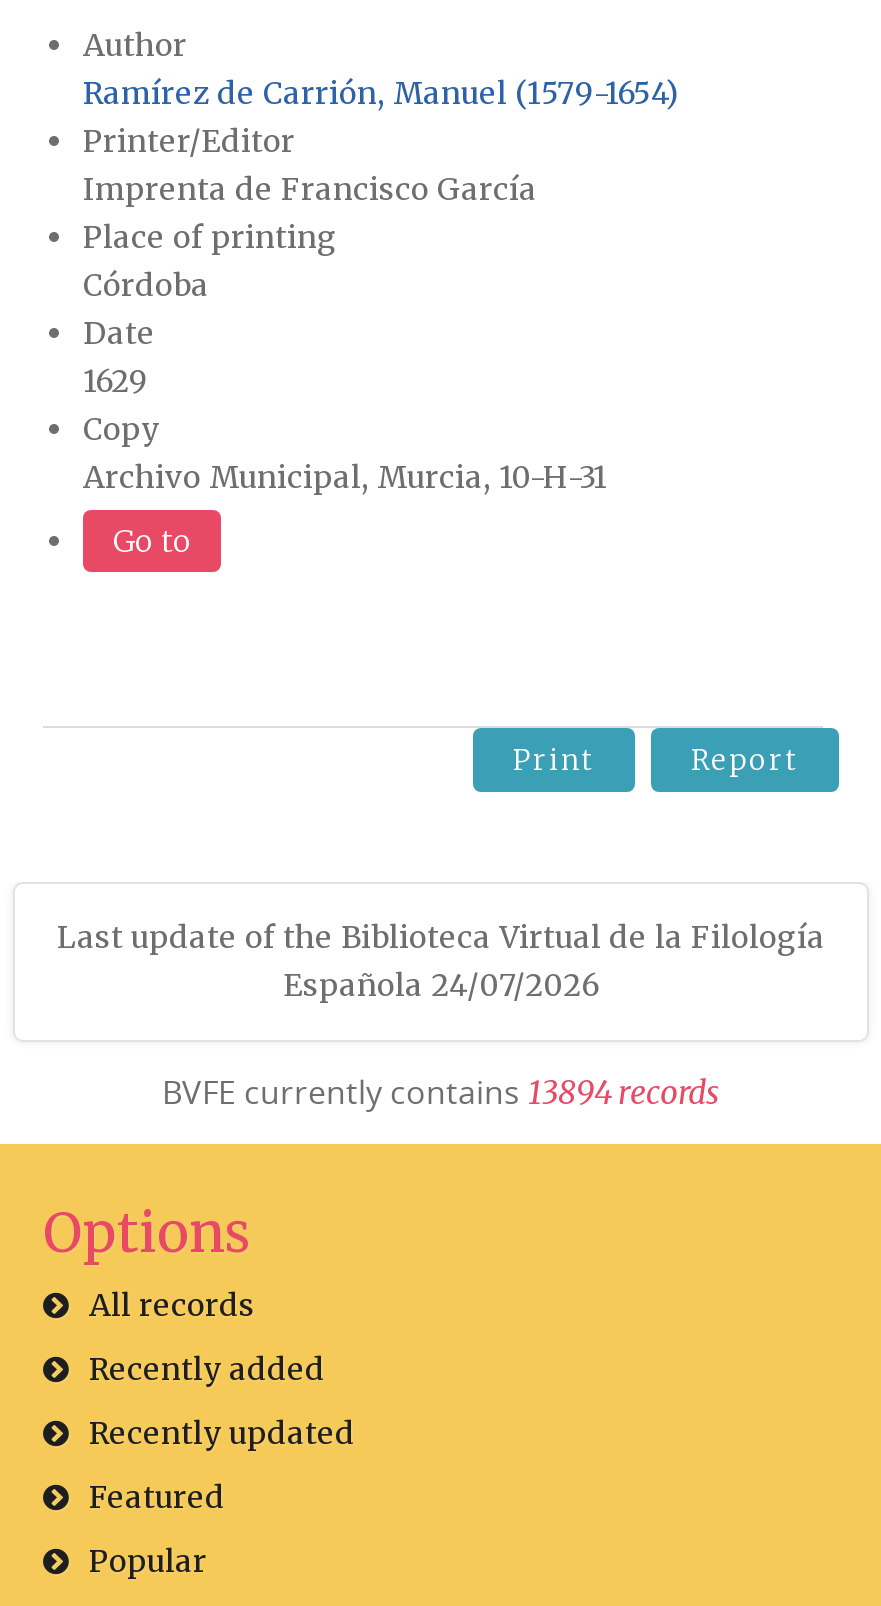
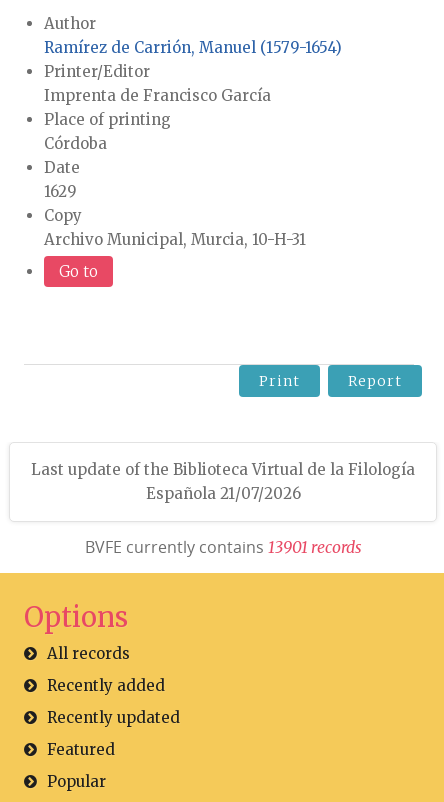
[283,966,599,1004] Española 24/07/2026 -> [145,484,300,503] Española 21/07/2026
[162,1070,720,1114] BVFE currently contains 13894 r ecords -> [84,536,361,558] BVFE currently contains 13901 r ecords

